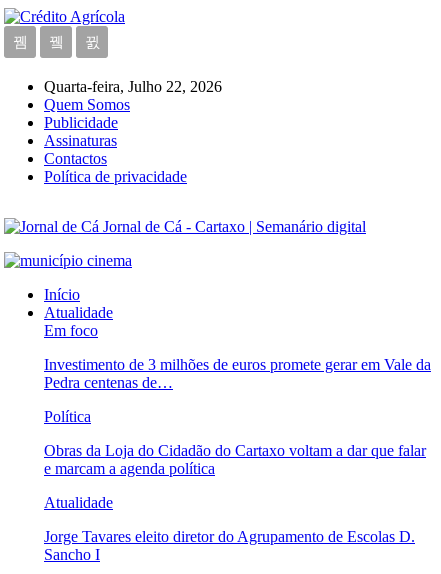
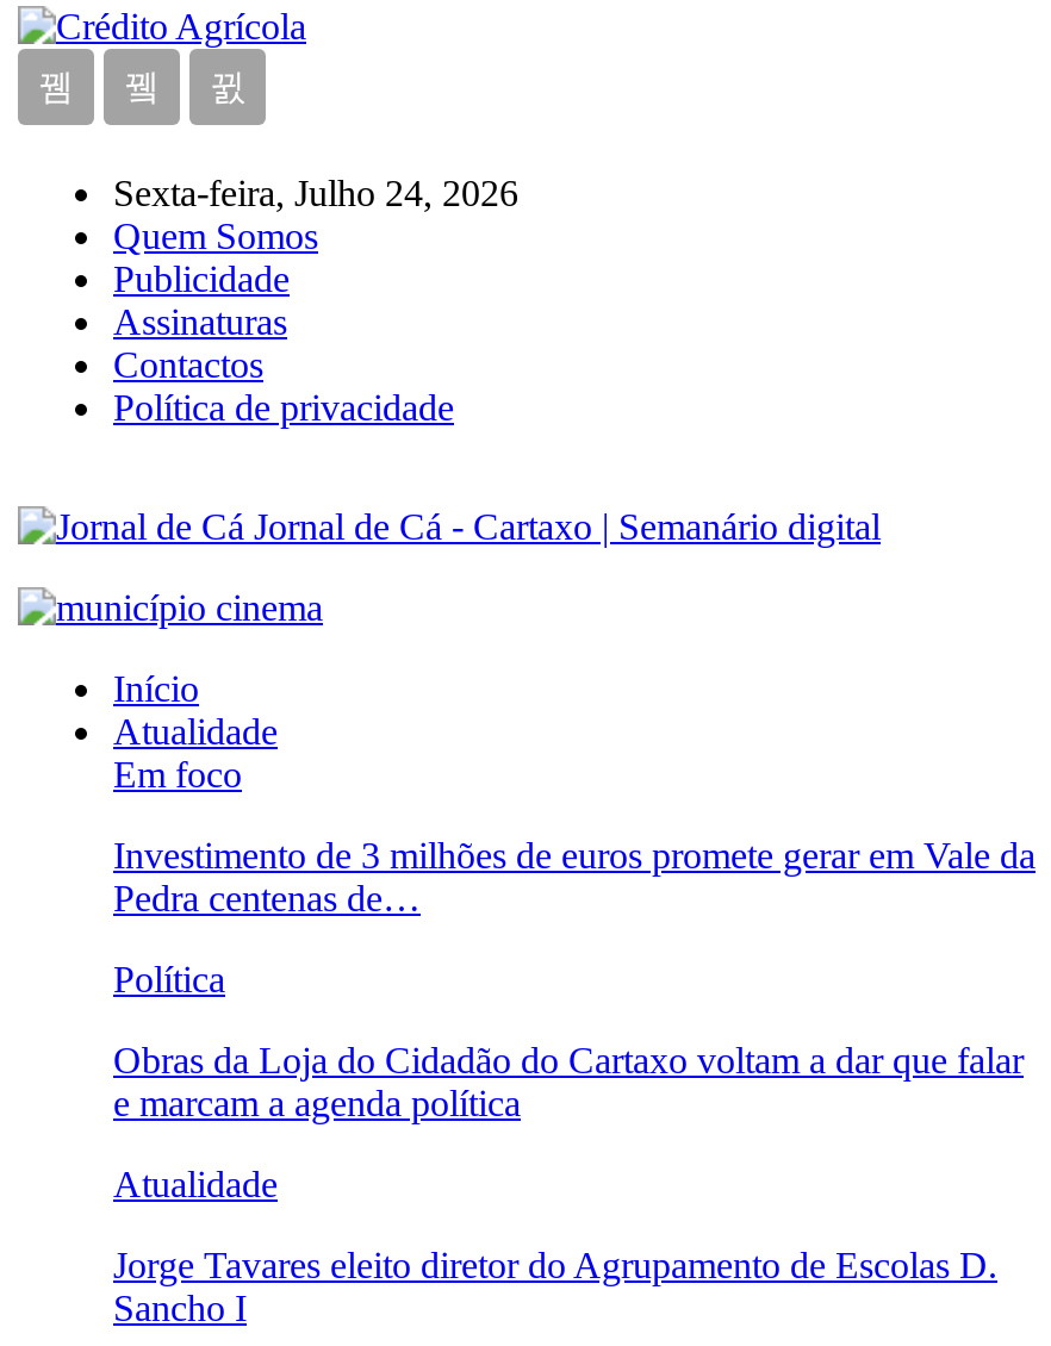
[44,78,222,95] Quarta-feira, Julho 22, 2026 -> [113,173,518,213] Sexta-feira, Julho 24, 2026

